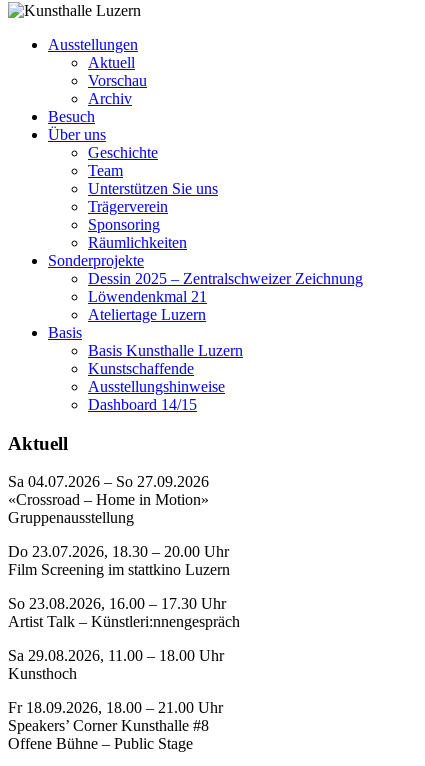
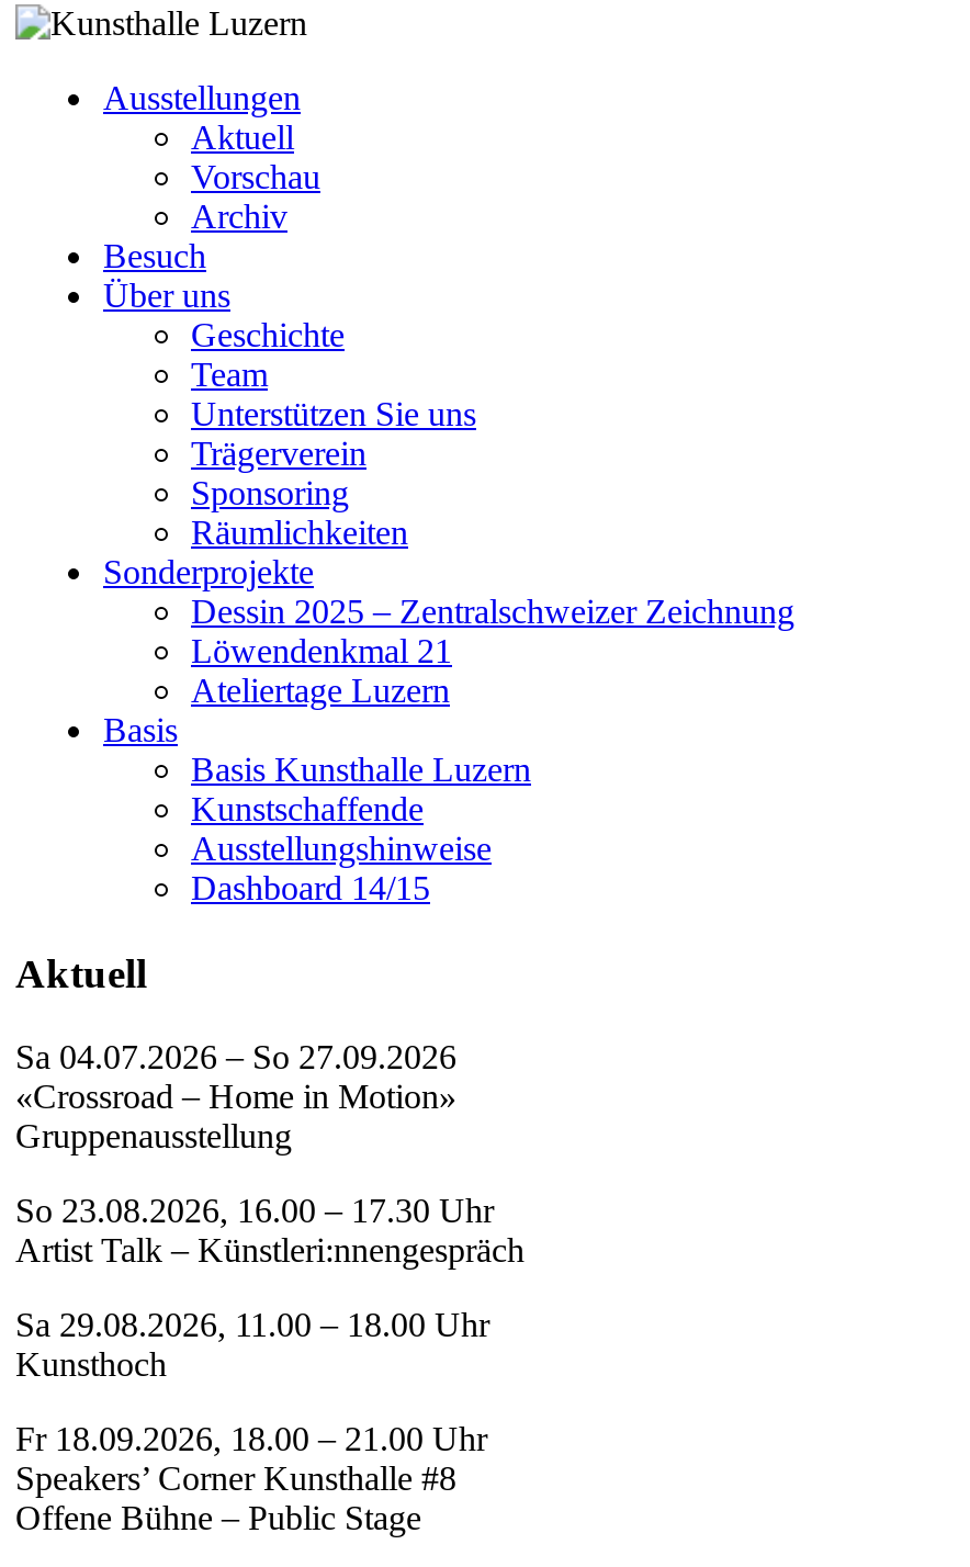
[8,543,230,578] Do 23.07.2026, 18.30 – 20.00 Uhr | Film Screening im stattkino Luzern -> none

